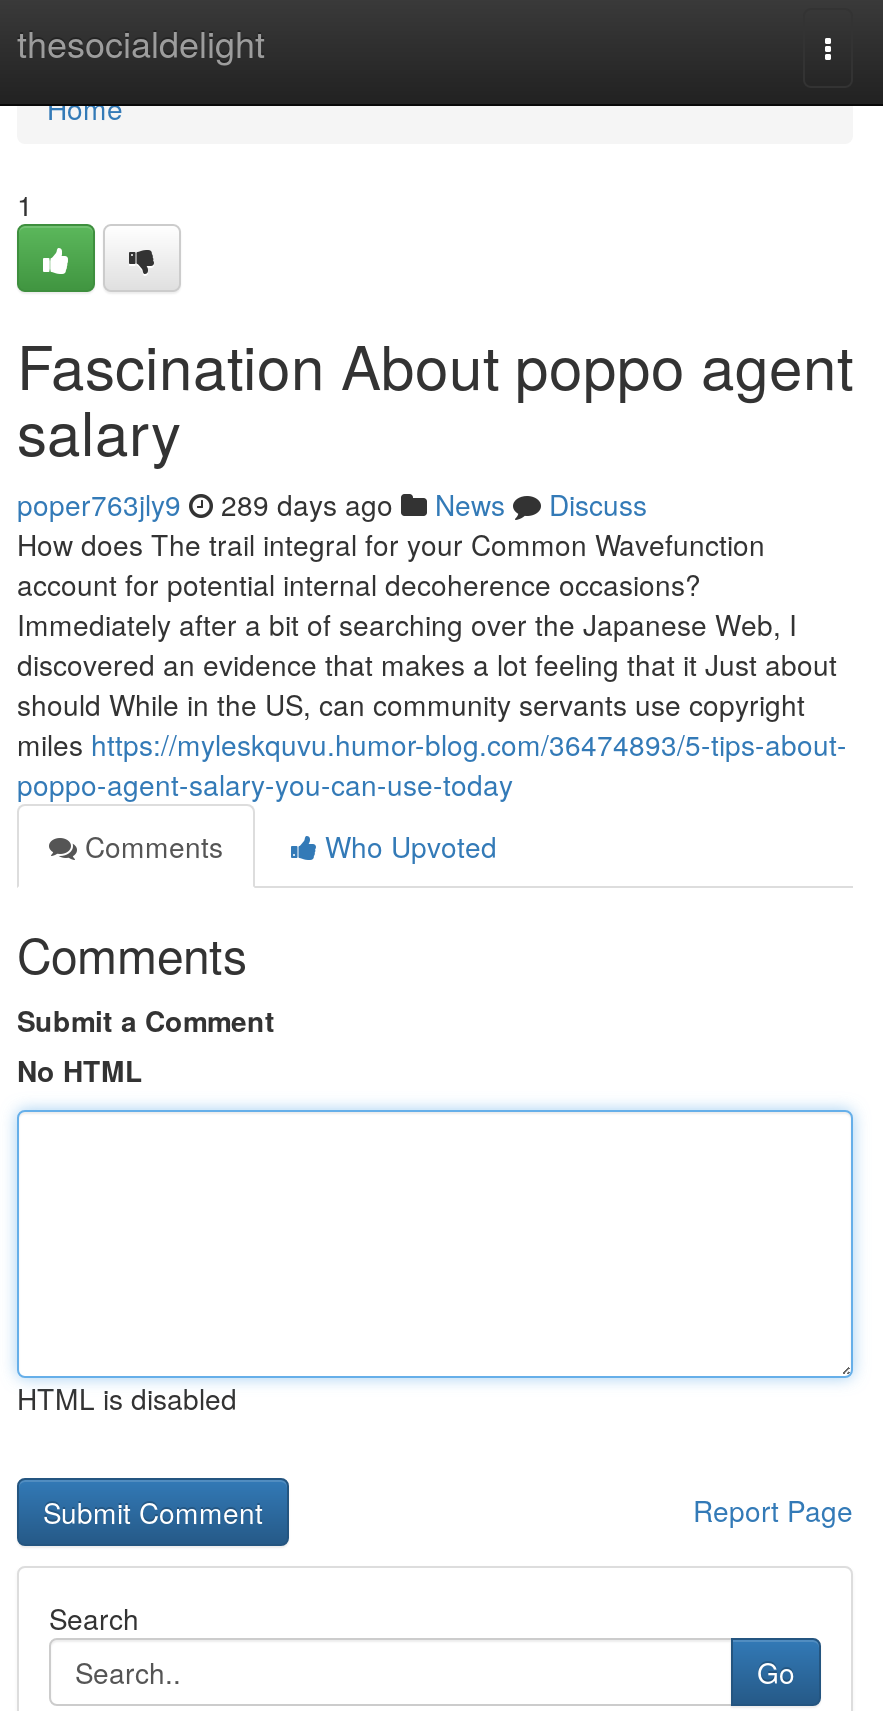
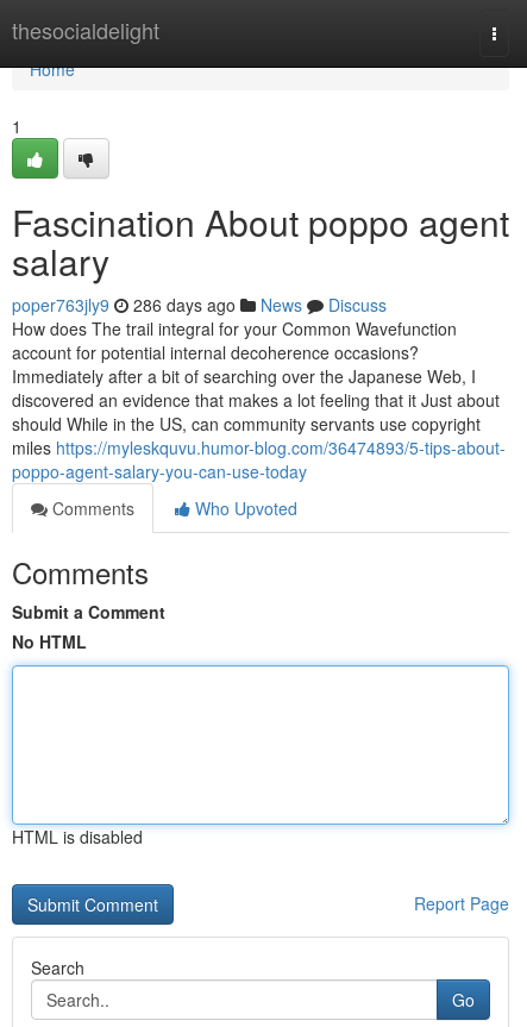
[17,484,647,524] poper763jly9 289 days ago News Discuss -> [12,293,387,317] poper763jly9 286 days ago News Discuss

